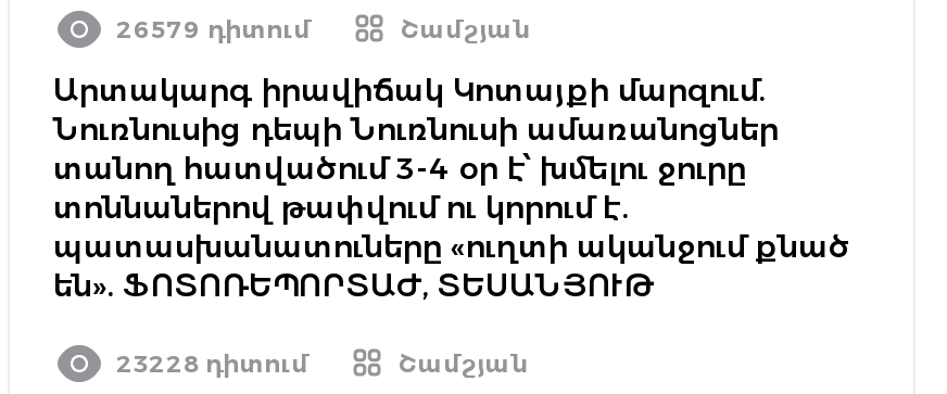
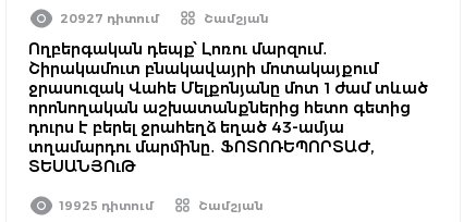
[116,13,312,44] 26579 դիտում -> [60,11,159,26] 20927 դիտում
[53,70,850,304] Արտակարգ իրավիճակ Կոտայքի մարզում. | Նուռնուսից դեպի Նուռնուսի ամառանոցներ | տանող հատվածում 3-4 օր է՝ խմելու ջուրը | տոննաներով թափվում ու կորում է. | պատասխանատուները «ուղտի ականջում քնած | են». ՖՈՏՈՌԵՊՈՐՏԱԺ, ՏԵՍԱՆՅՈՒԹ -> [28,39,428,176] Ողբերգական դեպք՝ Լոռու մարզում․ | Շիրակամուտ բնակավայրի մոտակայքում | ջրասուզակ Վահե Մելքոնյանը մոտ 1 ժամ տևած | որոնողական աշխատանքներից հետո գետից | դուրս է բերել ջրահեղձ եղած 43-ամյա | տղամարդու մարմինը․ ՖՈՏՈՌԵՊՈՐՏԱԺ, | ՏԵՍԱՆՅՈւԹ
[116,348,310,378] 23228 դիտում -> [60,198,154,213] 19925 դիտում

